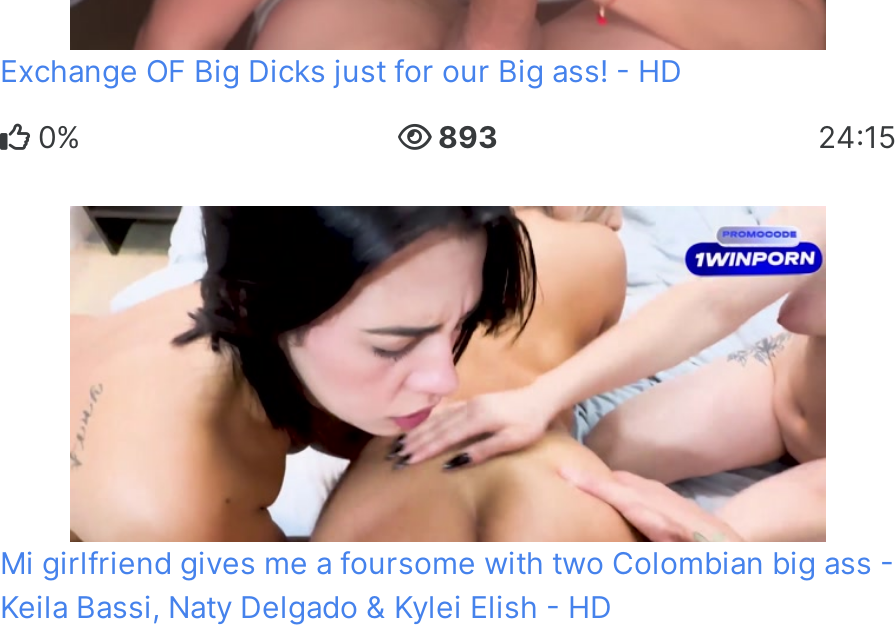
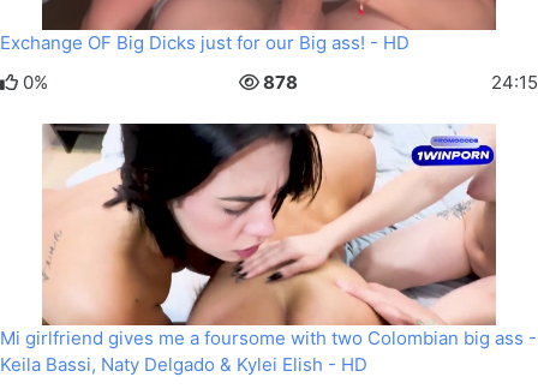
[432,118,498,156] 893 -> [260,71,298,94] 878

